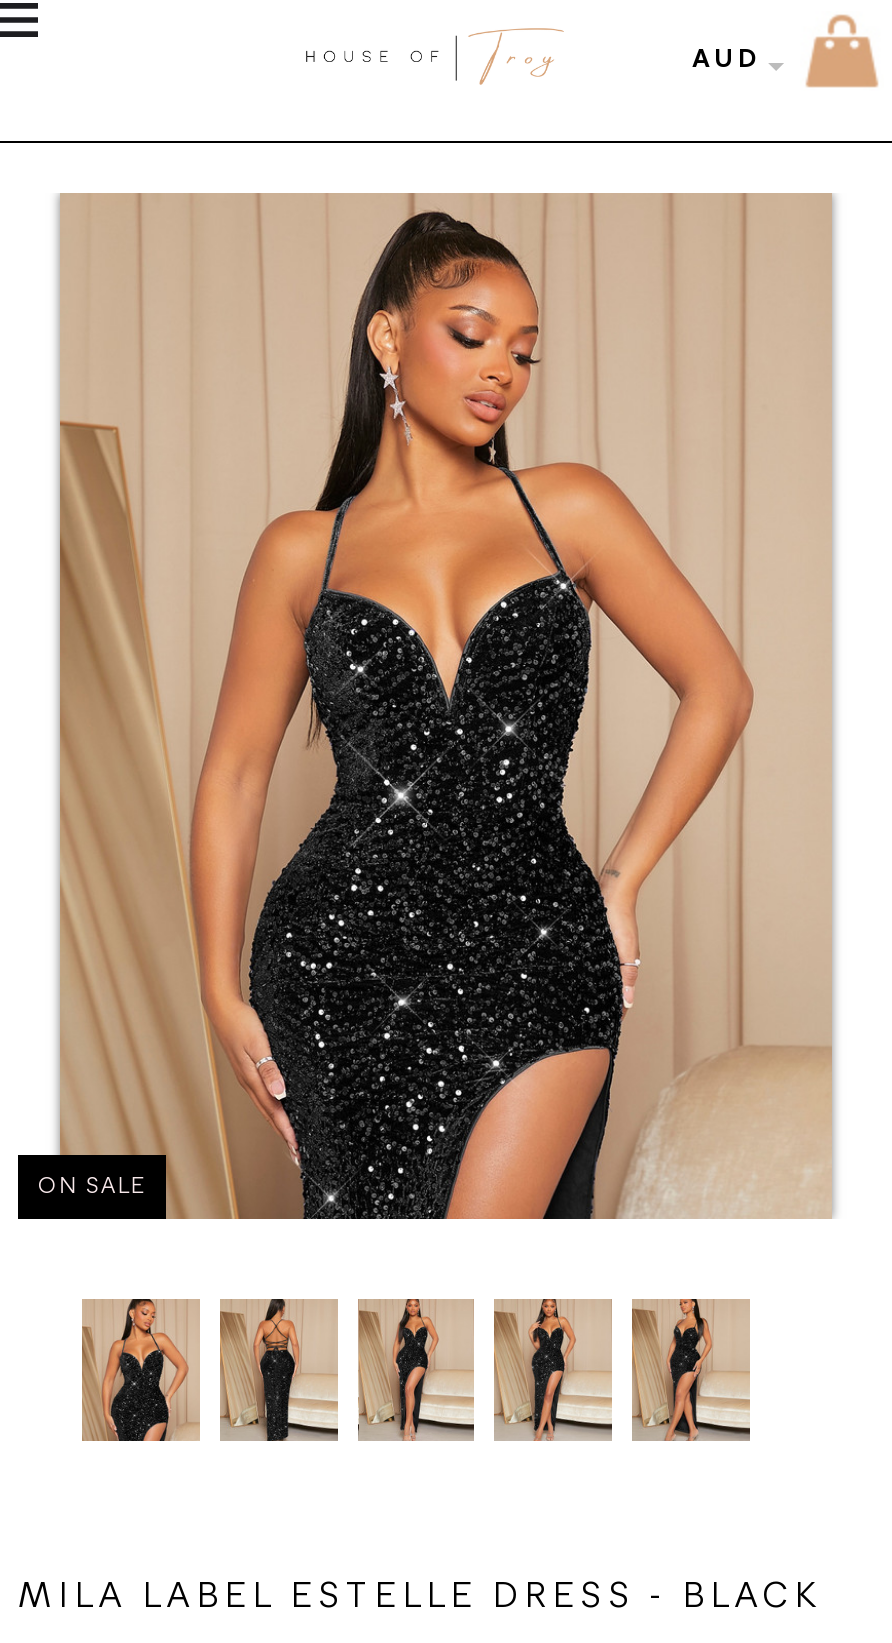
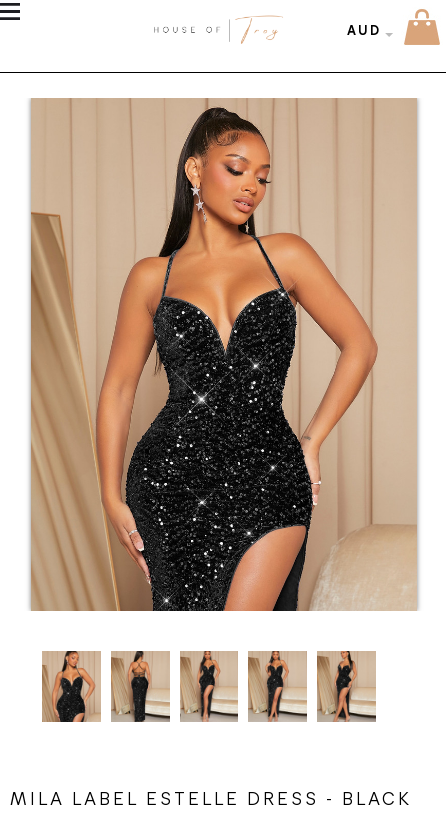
[38,1175,146,1199] ON SALE -> none

